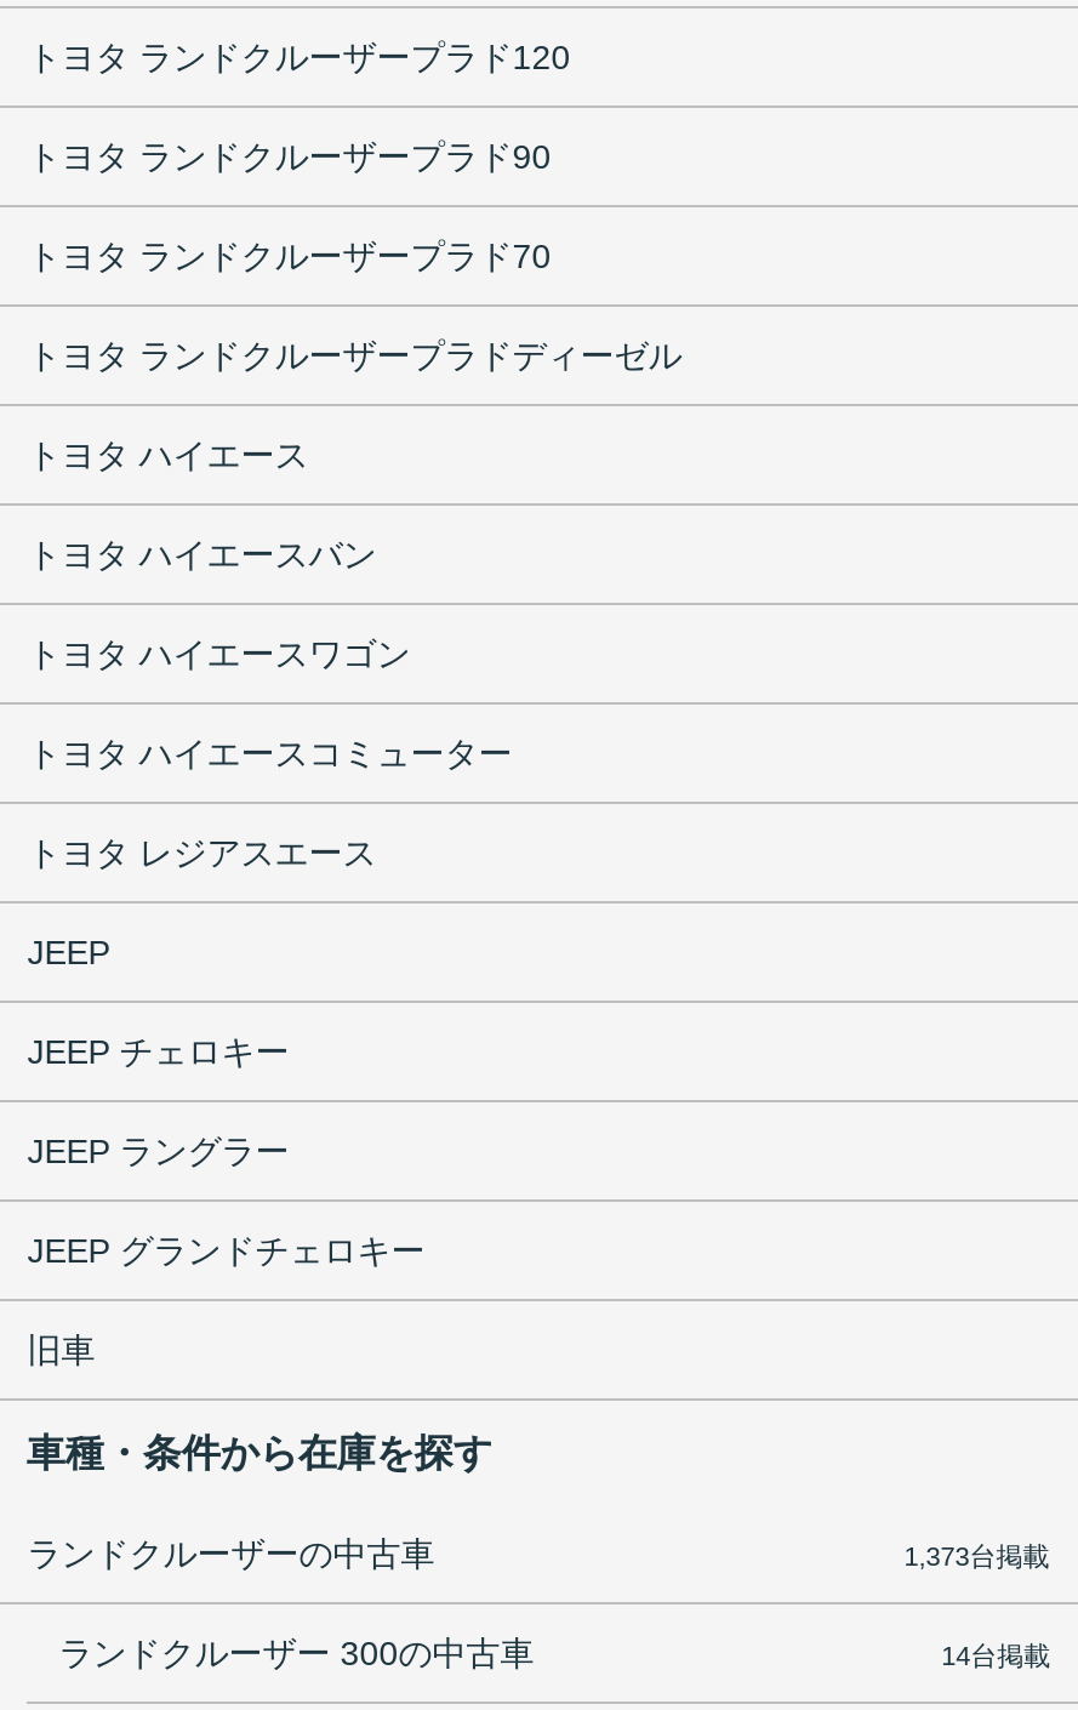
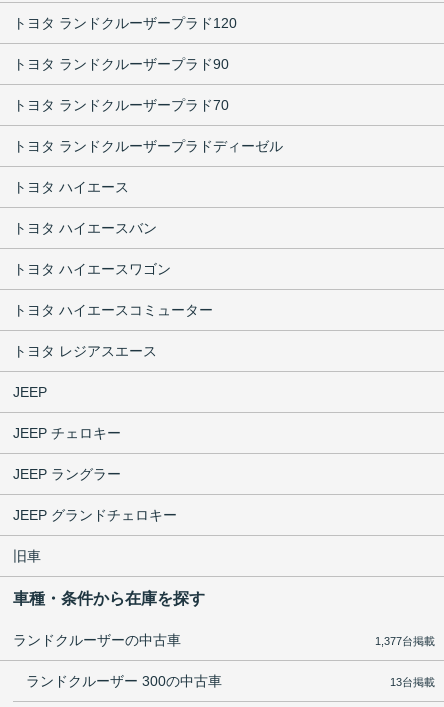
[904,1541,1050,1571] 1,373台掲載 -> [375,635,435,647] 1,377台掲載
[941,1641,1050,1670] 14台掲載 -> [390,676,435,688] 13台掲載

